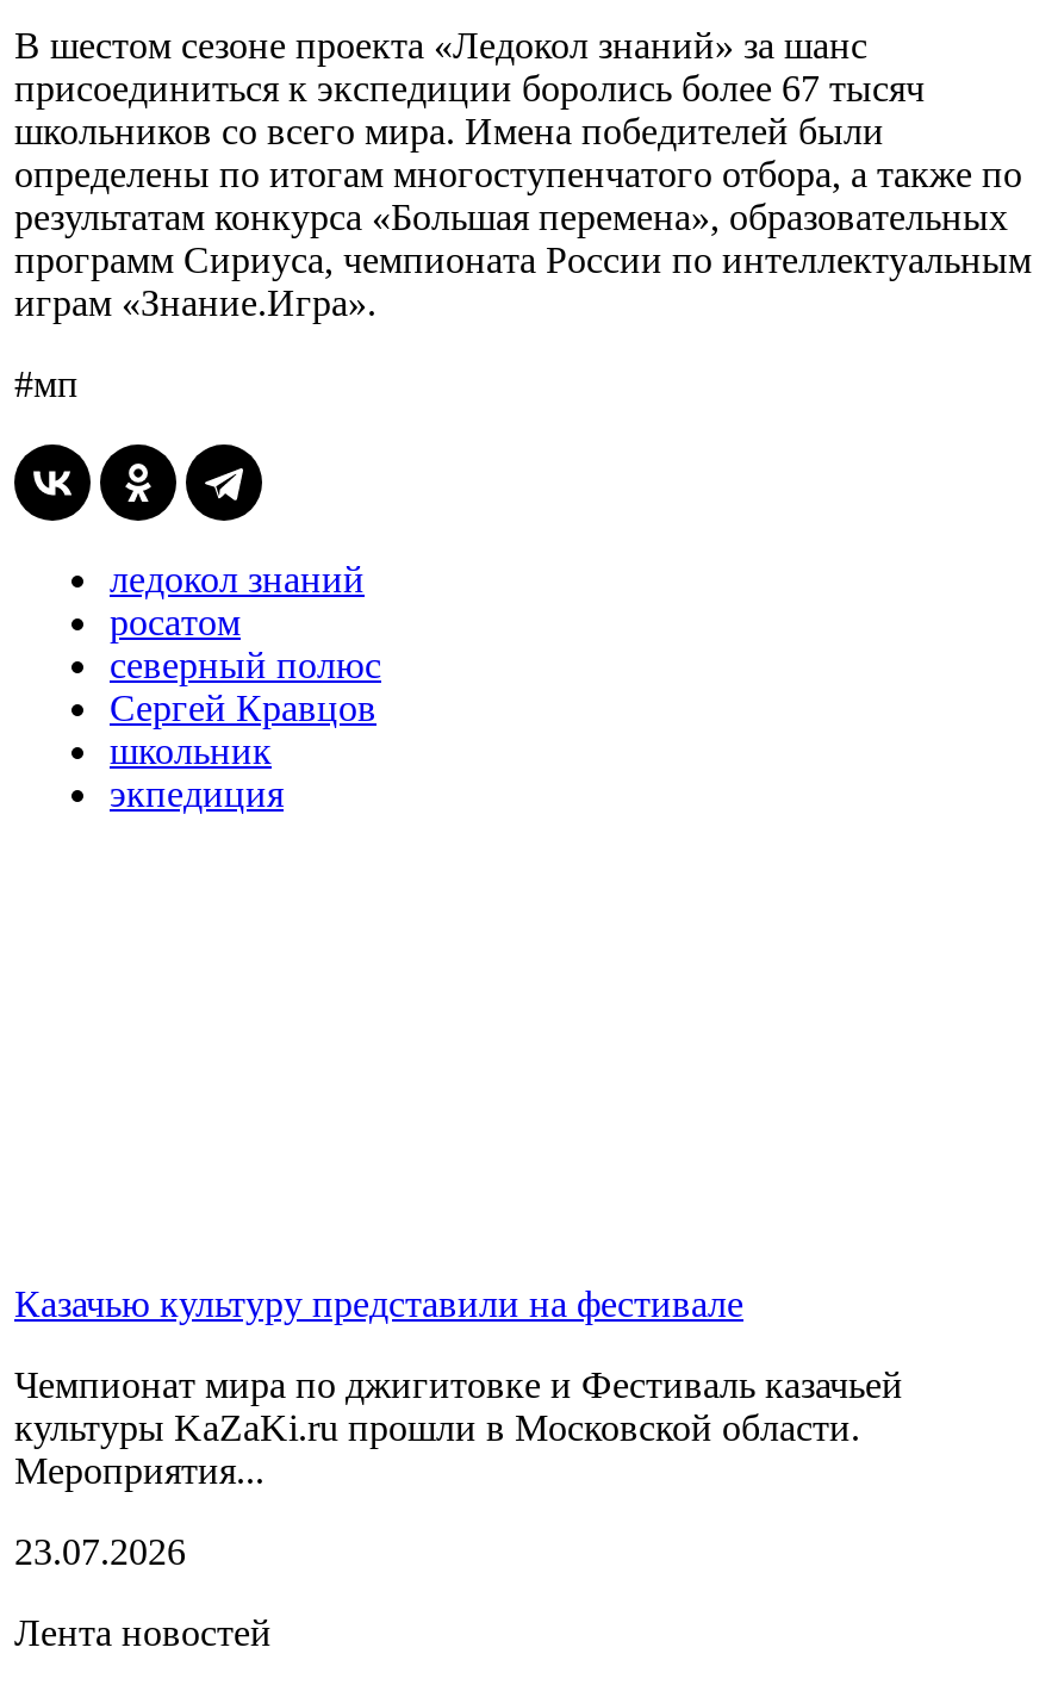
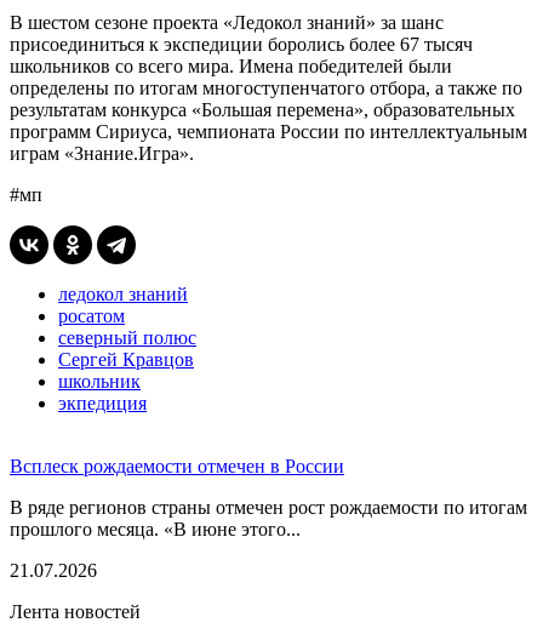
[14,1283,743,1323] Казачью культуру представили на фестивале -> [10,456,344,476] Всплеск рождаемости отмечен в России
[14,1364,903,1490] Чемпионат мира по джигитовке и Фестиваль казачьей | культуры KaZaKi.ru прошли в Московской области. | Мероприятия... -> [10,497,527,539] В ряде регионов страны отмечен рост рождаемости по итогам | прошлого месяца. «В июне этого...
[14,1531,186,1571] 23.07.2026 -> [10,560,97,580] 21.07.2026

